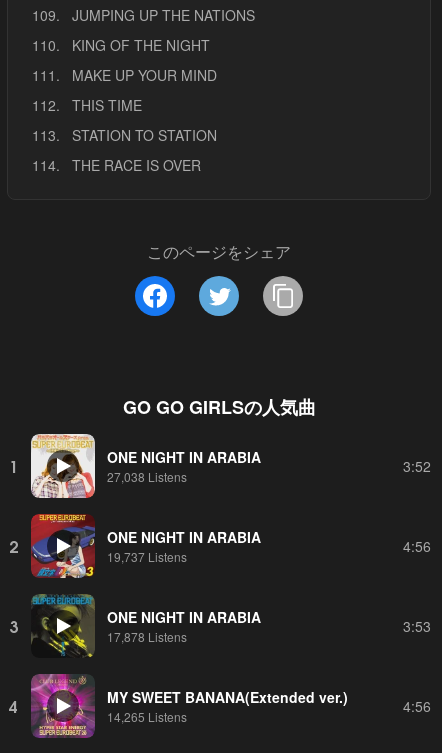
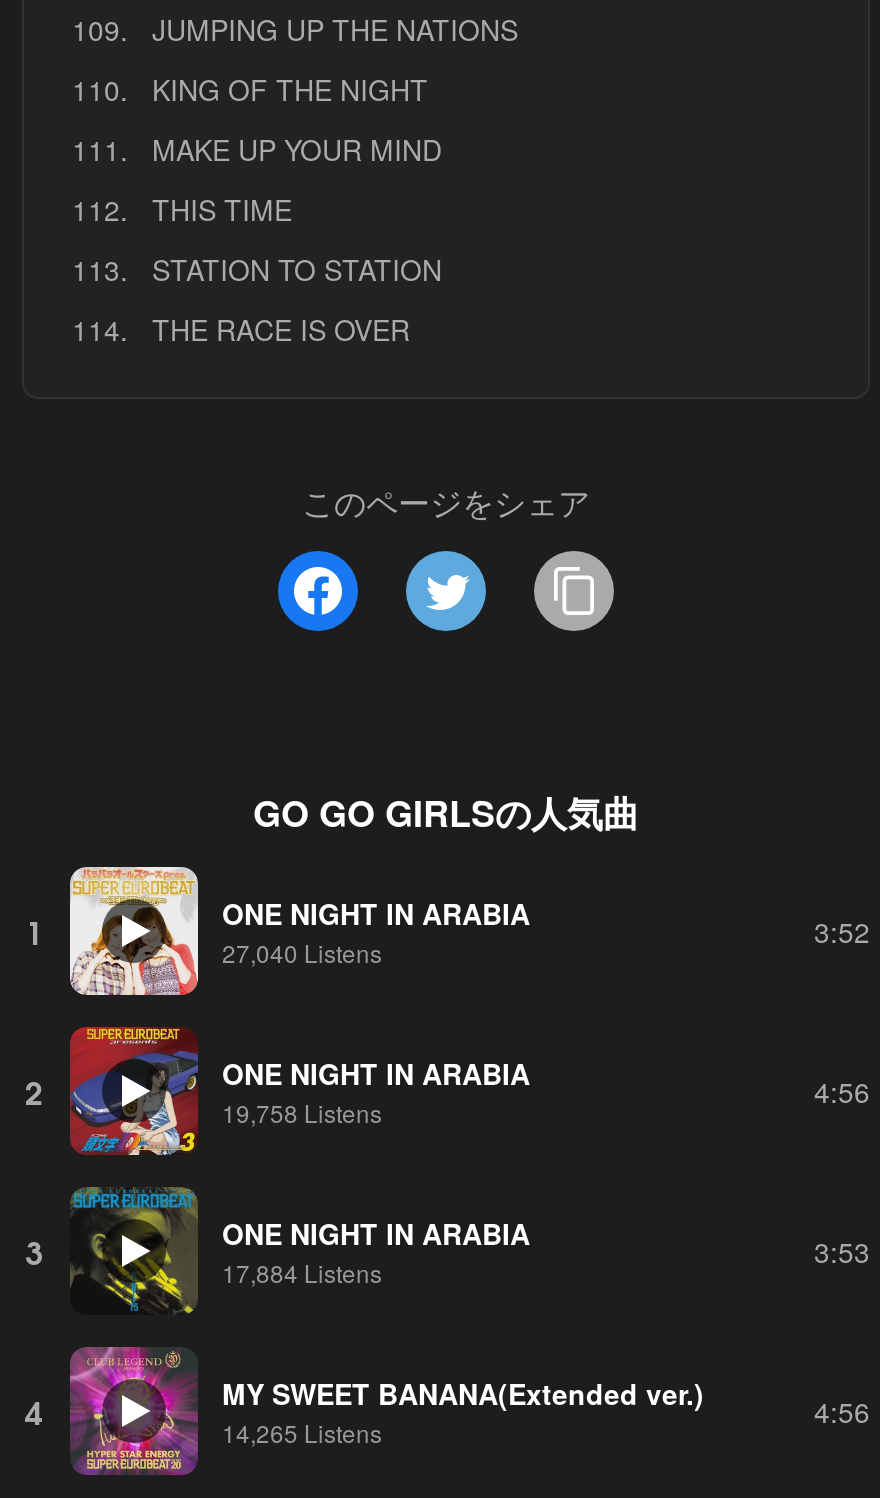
[107,467,187,484] 27,038 Listens -> [222,934,382,968] 27,040 Listens
[107,547,187,564] 19,737 Listens -> [222,1094,382,1128] 19,758 Listens
[107,627,187,644] 17,878 Listens -> [222,1254,382,1288] 17,884 Listens

